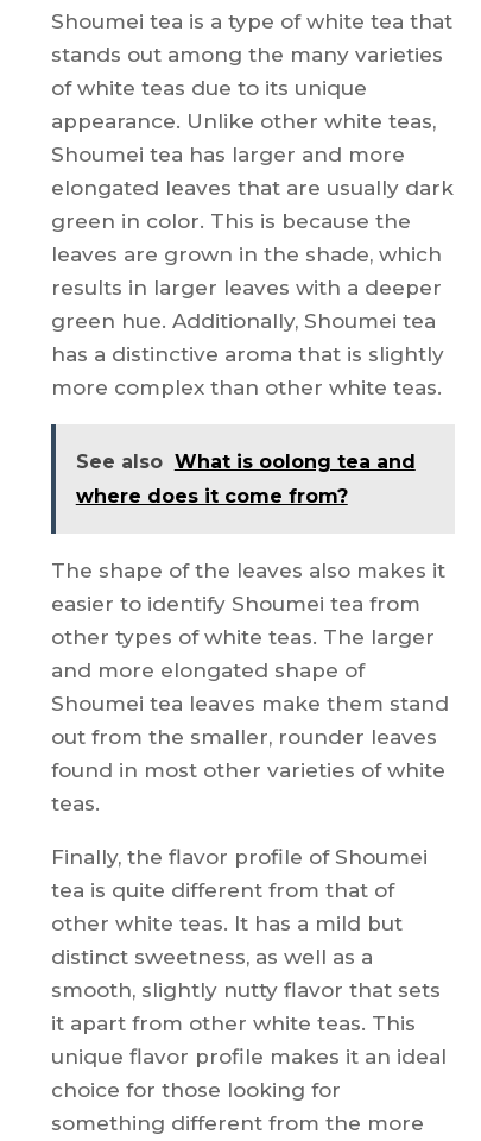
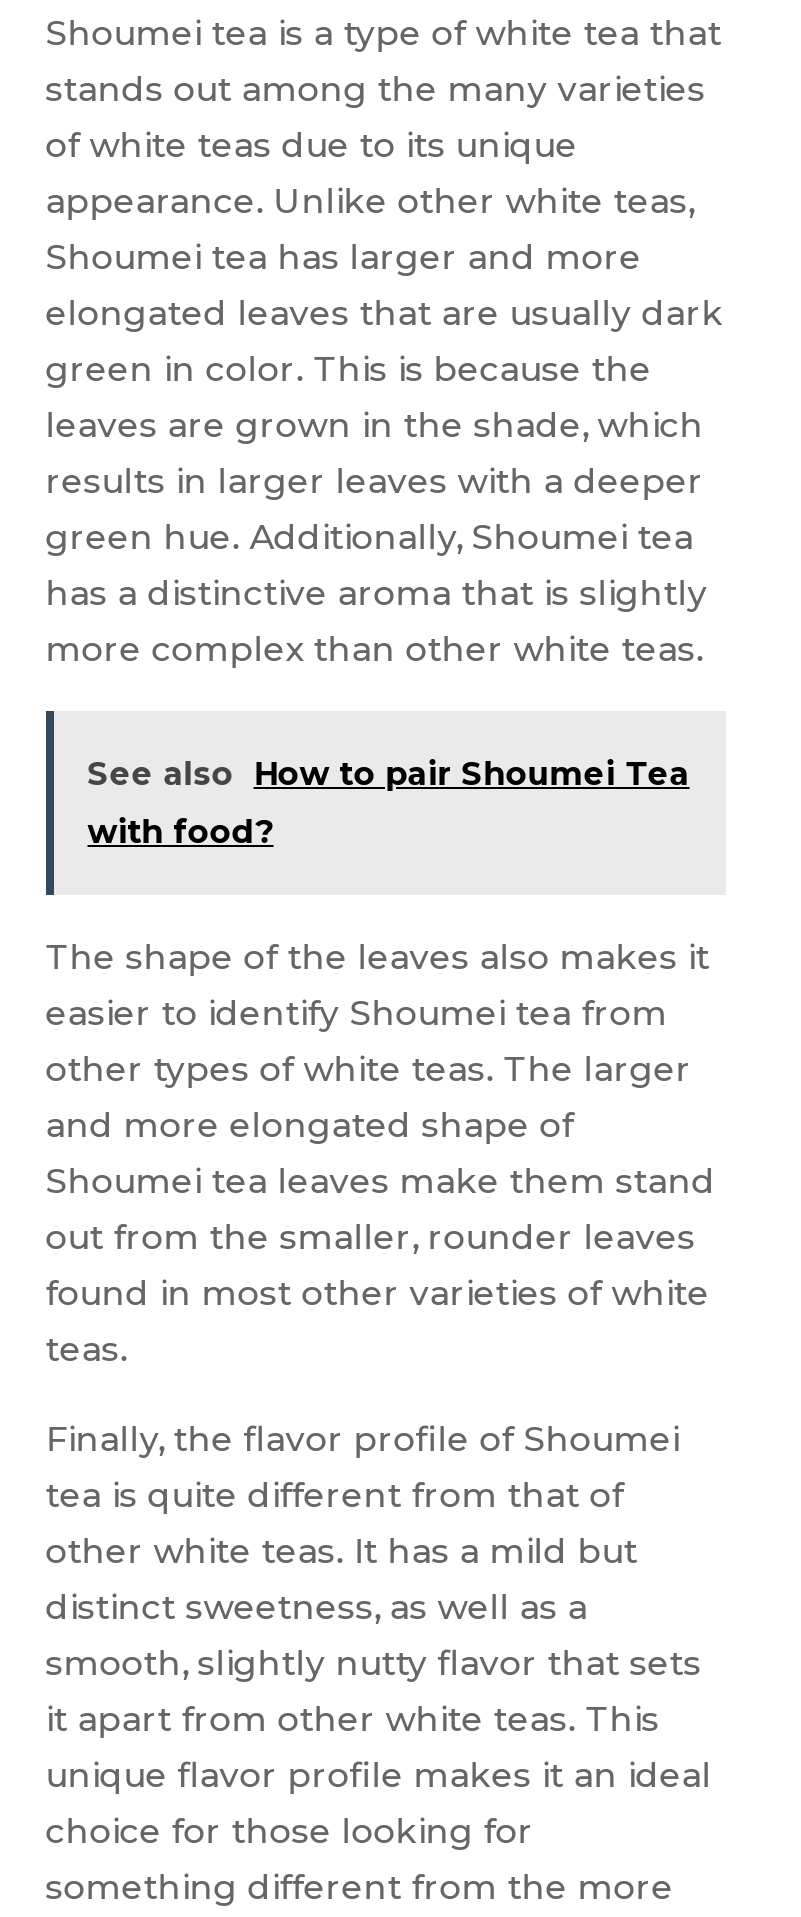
[76,451,415,473] See also What is oolong tea and -> [88,755,690,793] See also How to pair Shoumei Tea
[76,485,348,508] where does it come from? -> [88,813,274,851] with food?

